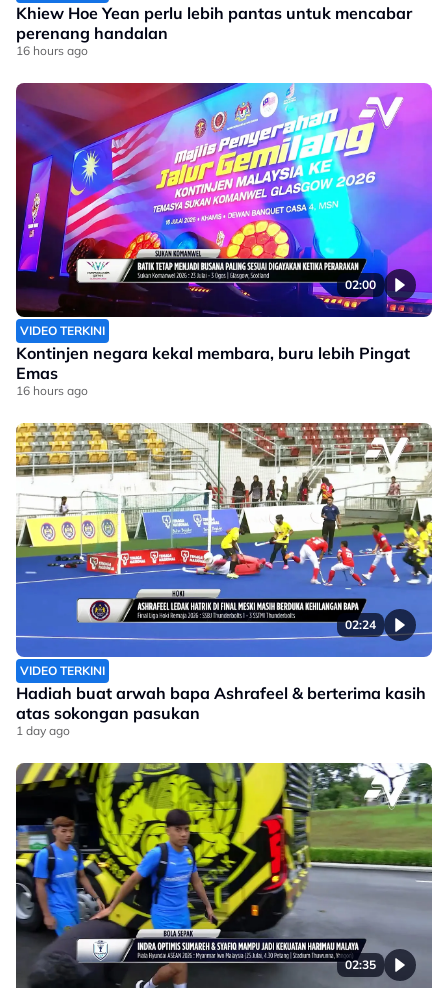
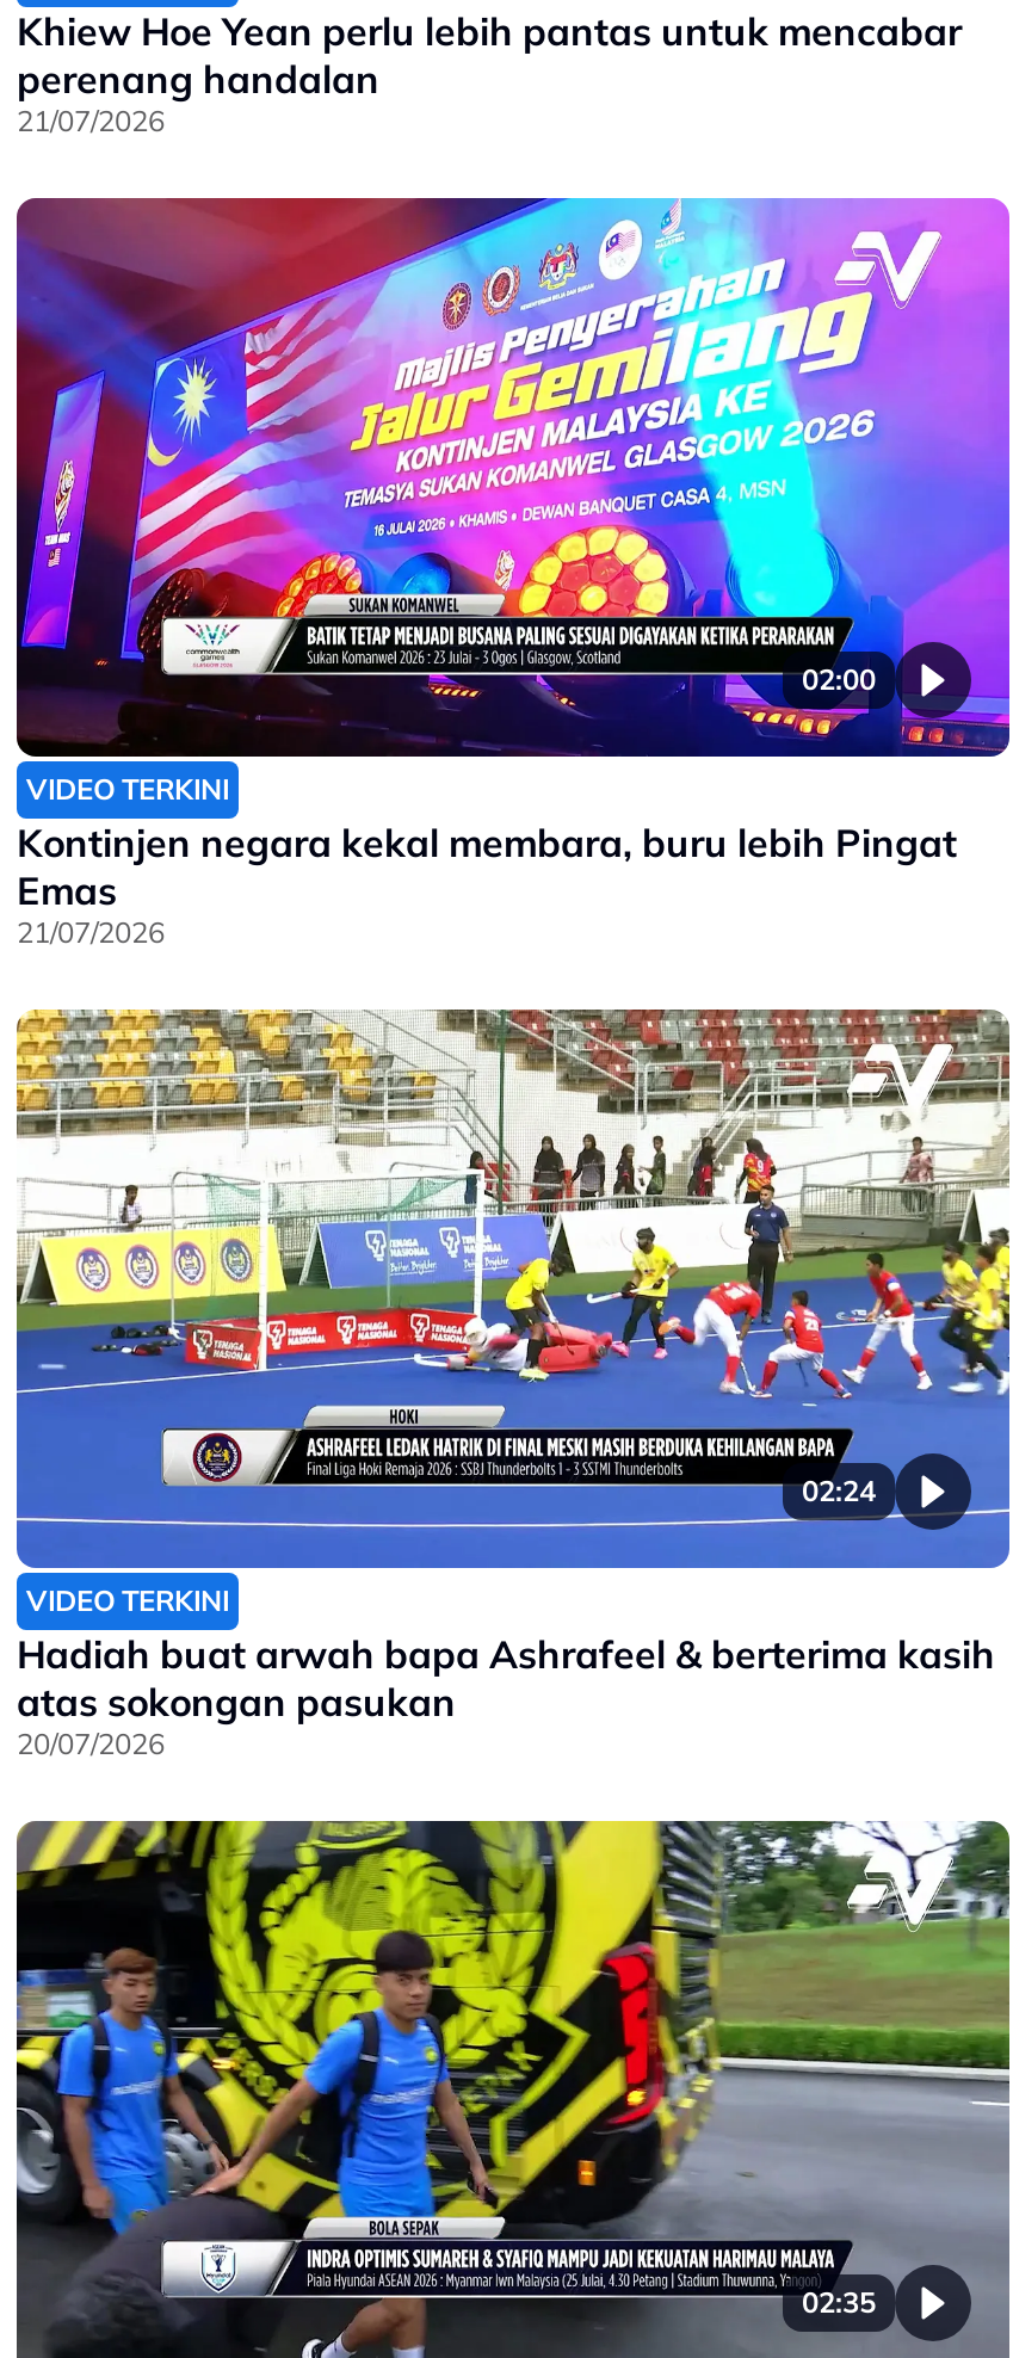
[16,43,88,58] 16 hours ago -> [17,103,165,139] 21/07/2026
[16,383,88,398] 16 hours ago -> [17,914,165,950] 21/07/2026
[16,723,70,738] 1 day ago -> [17,1726,165,1762] 20/07/2026

